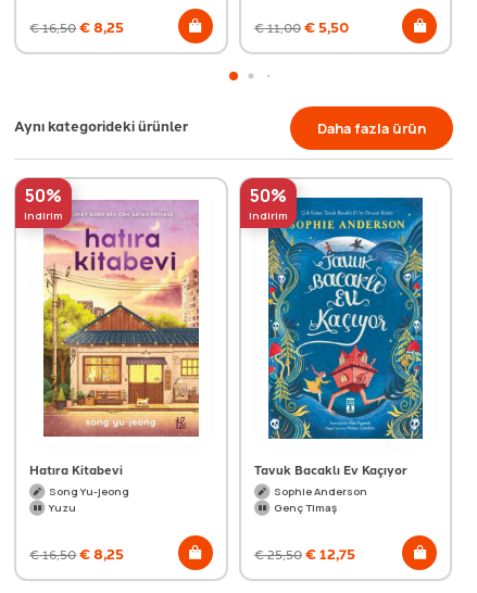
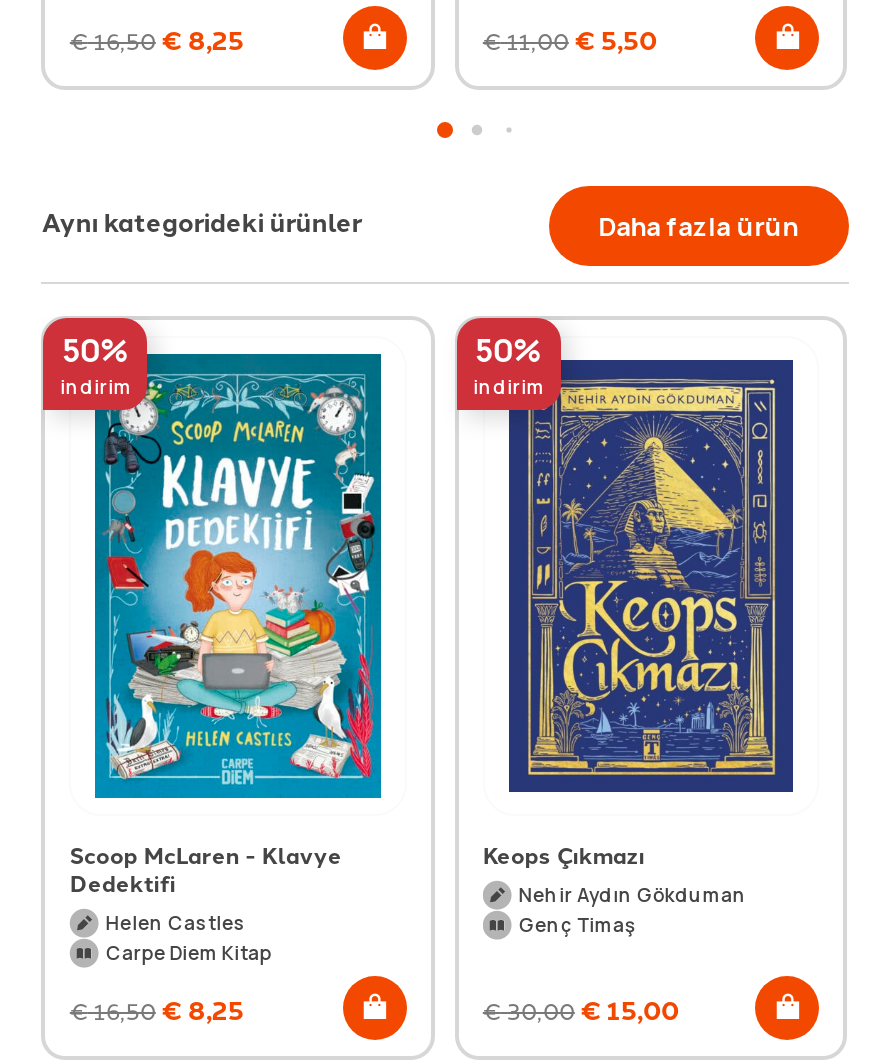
[30,198,200,515] [image] | Hatıra Kitabevi | Song Yu-jeong | Yuzu -> [70,352,383,966] [image] | Scoop McLaren - Klavye | Dedektifi | Helen Castles | Carpe Diem Kitap
[254,197,424,499] [image] | Tavuk Bacaklı Ev Kaçıyor | Sophie Anderson -> [483,354,795,908] [image] | Keops Çıkmazı | Nehir Aydın Gökduman
[254,542,355,563] €25,50 €12,75 -> [483,989,679,1027] €30,00 €15,00

